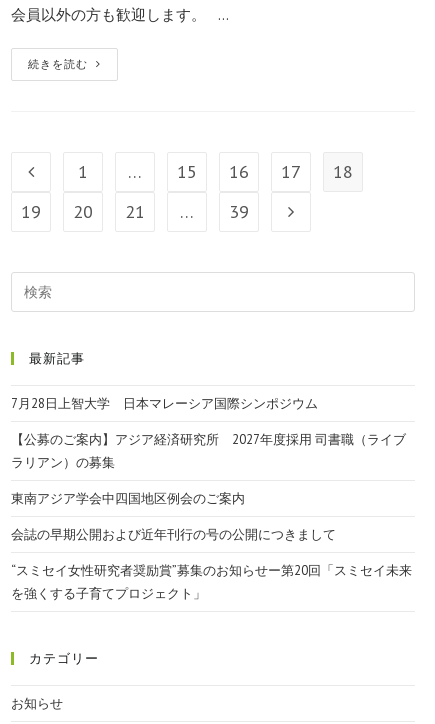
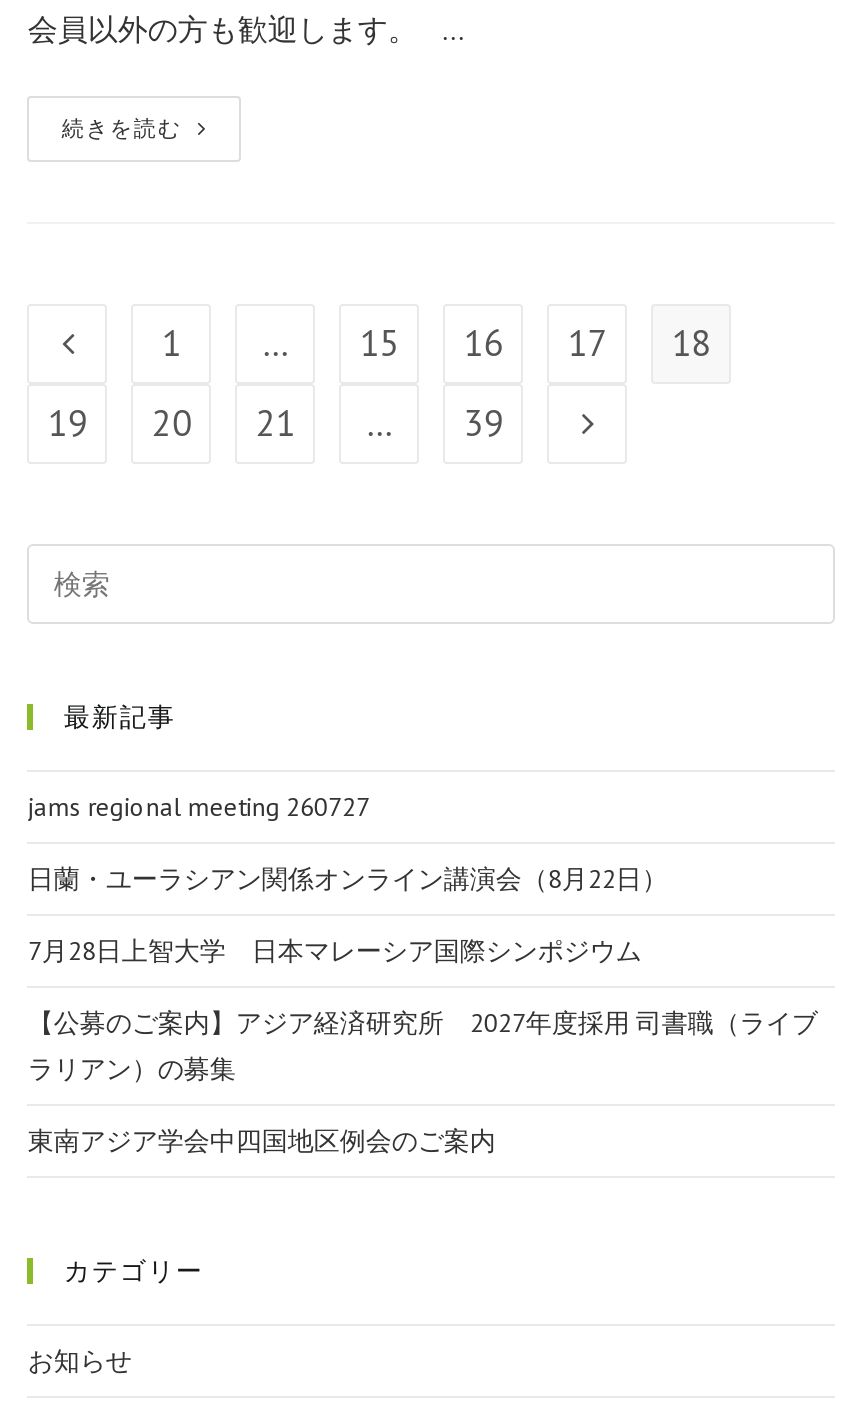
none -> [28,790,668,896] jams regional meeting 260727 | 日蘭・ユーラシアン関係オンライン講演会（8月22日）
moved [11,395,406,507] -> [28,934,818,1158]: 7月28日上智大学 日本マレーシア国際シンポジウム | 【公募のご案内】アジア経済研究所 2027年度採用 司書職（ライブ | ラリアン）の募集 | 東南アジア学会中四国地区例会のご案内
[11,526,412,602] 会誌の早期公開および近年刊行の号の公開につきまして | “スミセイ女性研究者奨励賞”募集のお知らせー第20回「スミセイ未来 | を強くする子育てプロジェクト」 -> none

